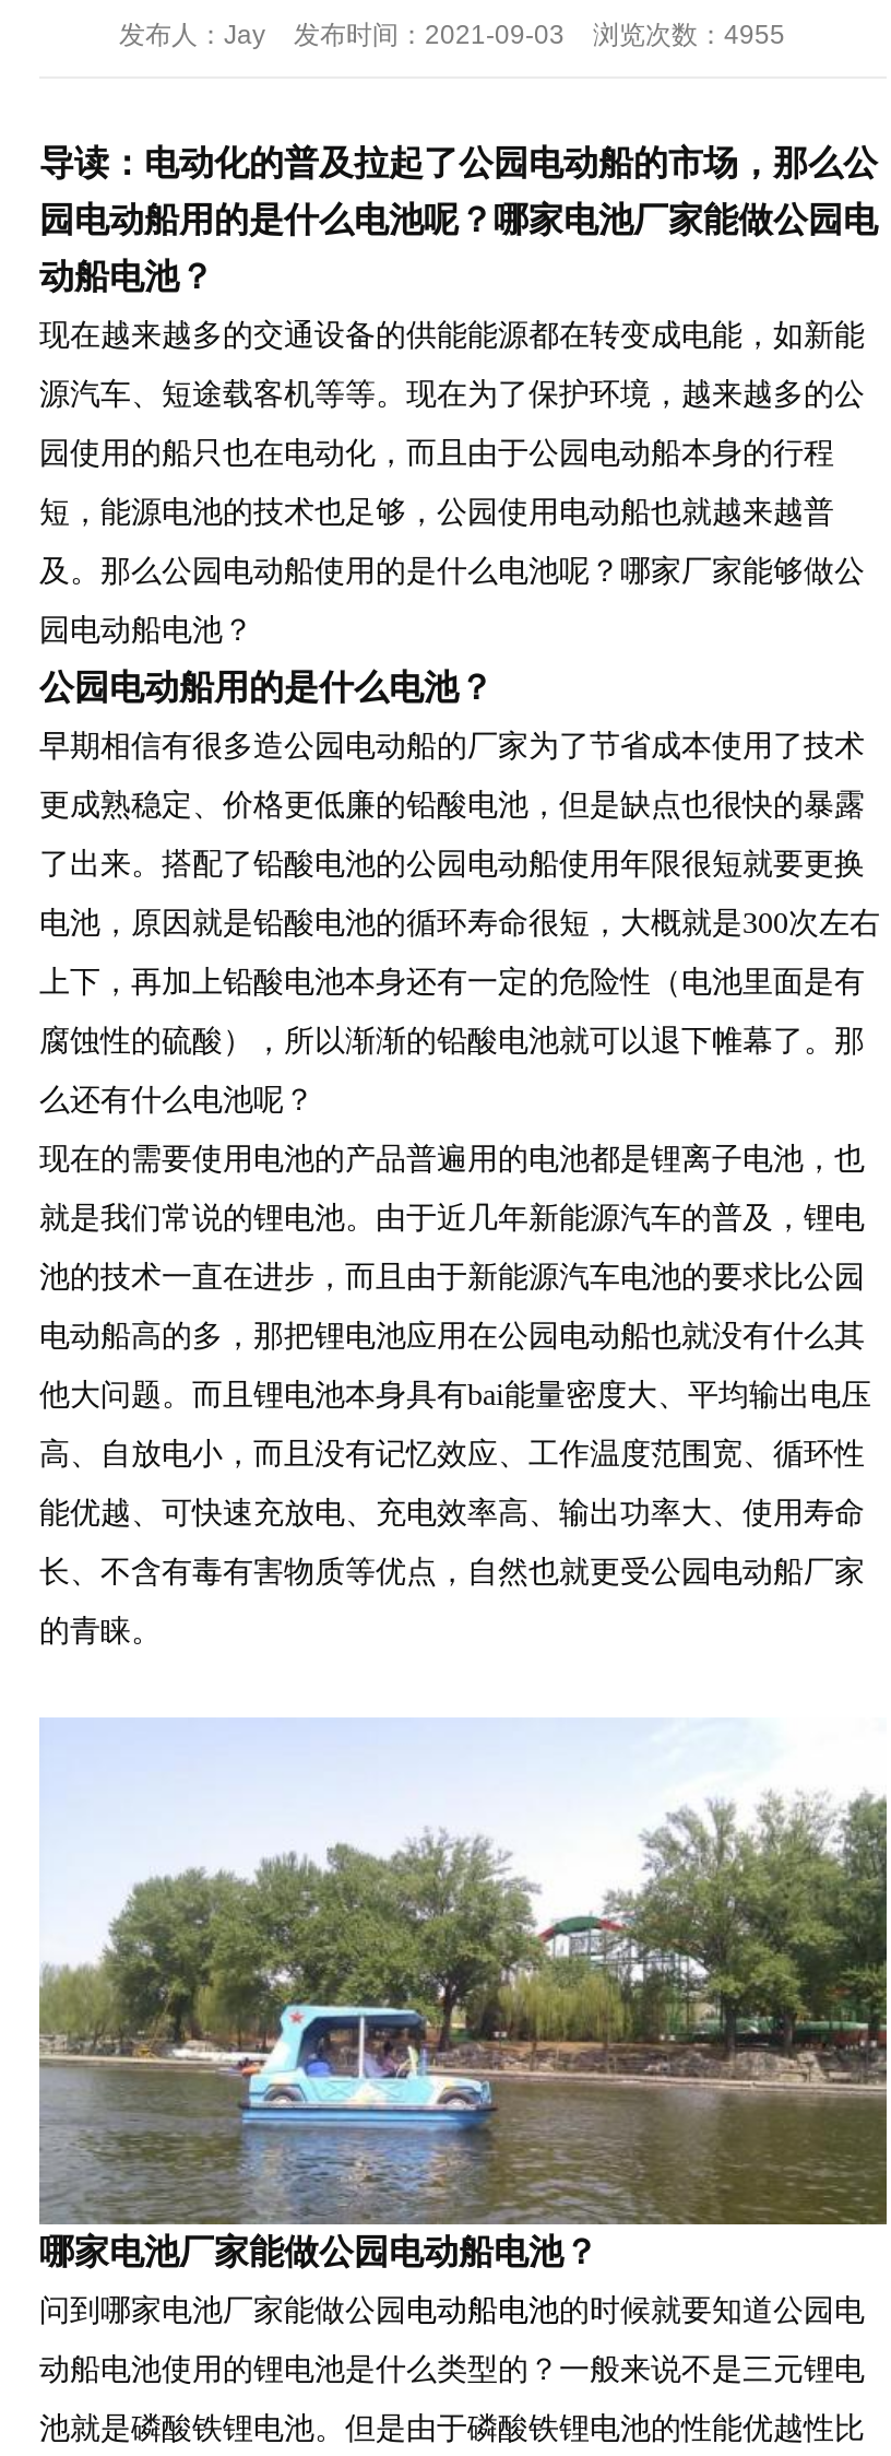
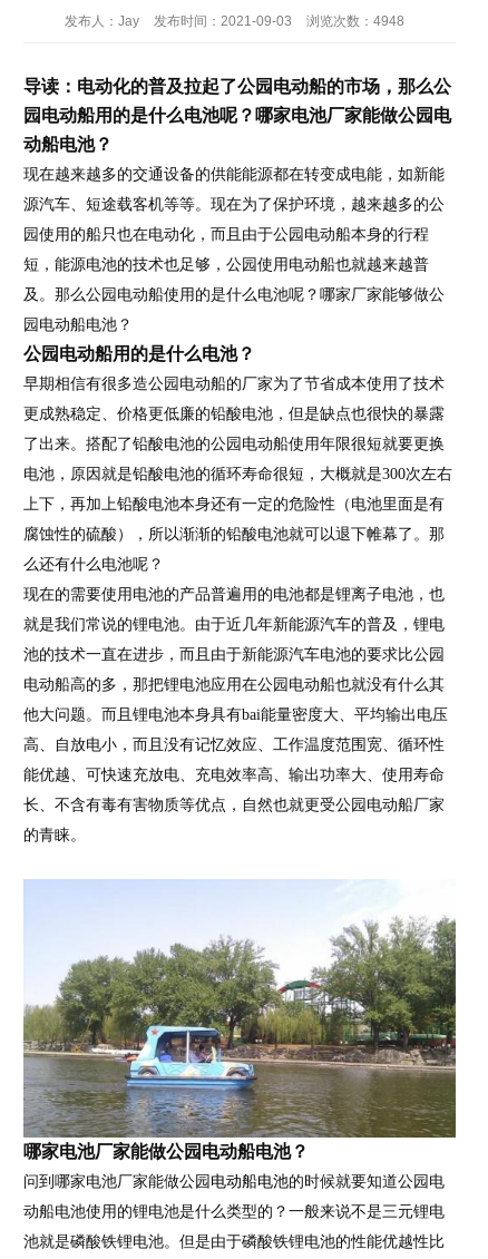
[119,20,785,50] 发布人：Jay 发布时间：2021-09-03 浏览次数：4955 -> [64,13,404,29] 发布人：Jay 发布时间：2021-09-03 浏览次数：4948

